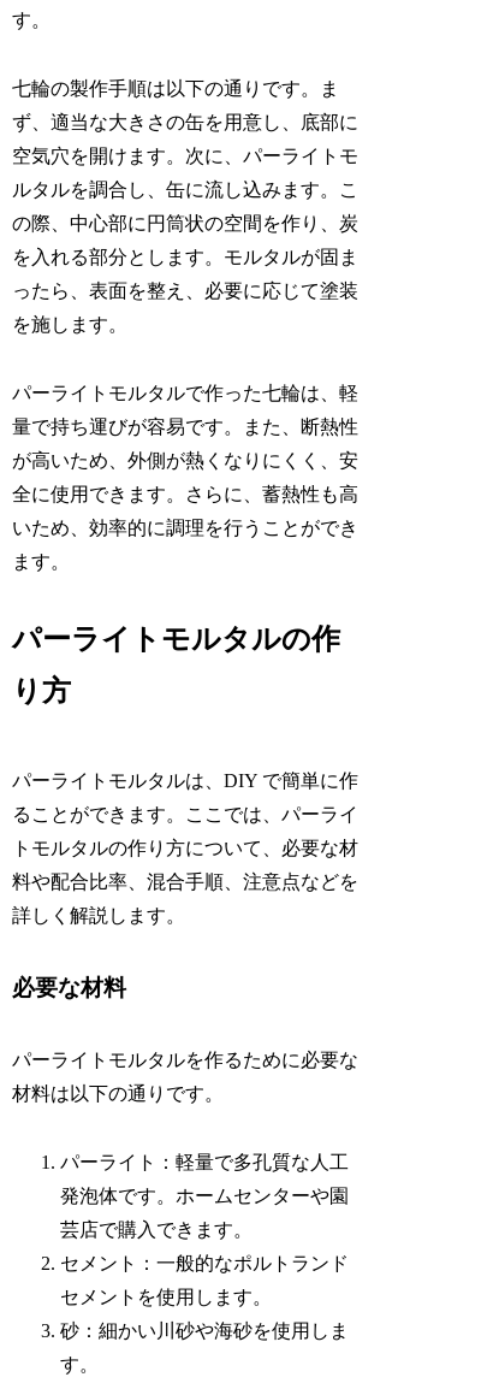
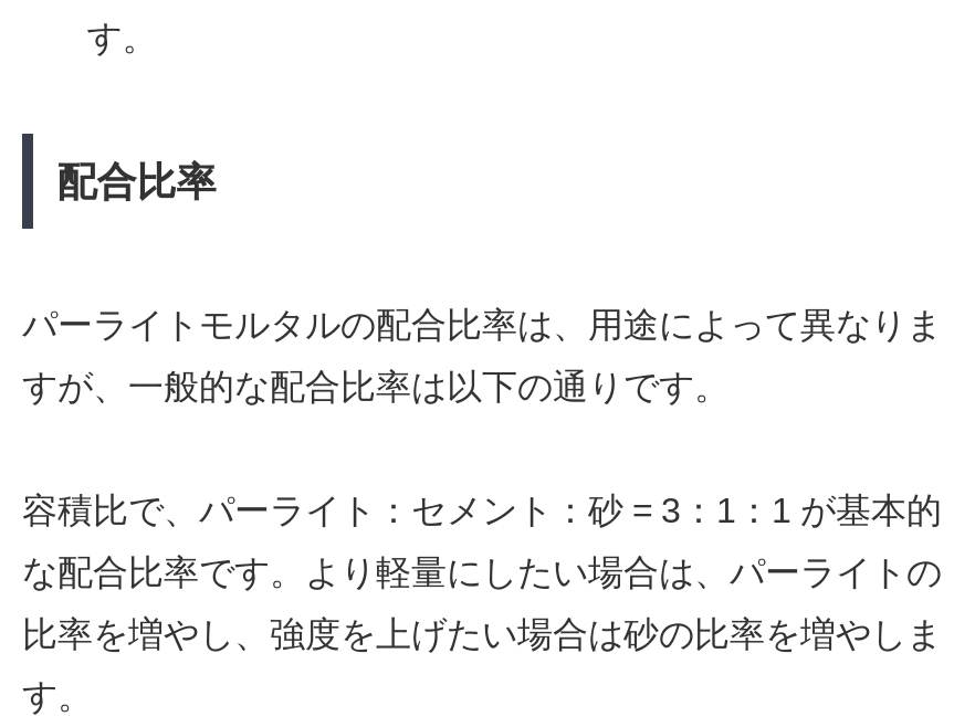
[12,79,359,1340] 七輪の製作手順は以下の通りです。ま | ず、適当な大きさの缶を用意し、底部に | 空気穴を開けます。次に、パーライトモ | ルタルを調合し、缶に流し込みます。こ | の際、中心部に円筒状の空間を作り、炭 | を入れる部分とします。モルタルが固ま | ったら、表面を整え、必要に応じて塗装 | を施します。 | パーライトモルタルで作った七輪は、軽 | 量で持ち運びが容易です。また、断熱性 | が高いため、外側が熱くなりにくく、安 | 全に使用できます。さらに、蓄熱性も高 | いため、効率的に調理を行うことができ | ます。 | パーライトモルタルの作 | り方 | パーライトモルタルは、DIY で簡単に作 | ることができます。ここでは、パーライ | トモルタルの作り方について、必要な材 | 料や配合比率、混合手順、注意点などを | 詳しく解説します。 | 必要な材料 | パーライトモルタルを作るために必要な | 材料は以下の通りです。 | パーライト：軽量で多孔質な人工 | 発泡体です。ホームセンターや園 | 芸店で購入できます。 | セメント：一般的なポルトランド | セメントを使用します。 | 砂：細かい川砂や海砂を使用しま -> [22,159,942,654] 配合比率 | パーライトモルタルの配合比率は、用途によって異なりま | すが、一般的な配合比率は以下の通りです。 | 容積比で、パーライト：セメント：砂 = 3：1：1 が基本的 | な配合比率です。より軽量にしたい場合は、パーライトの | 比率を増やし、強度を上げたい場合は砂の比率を増やしま

